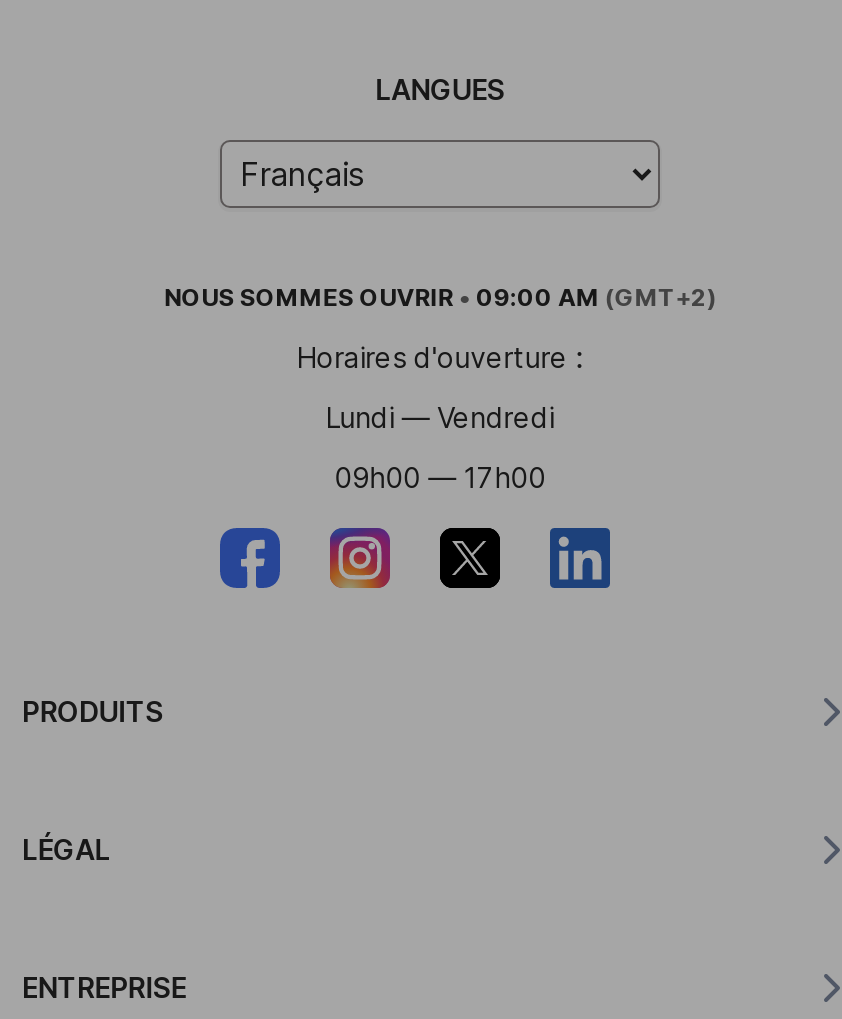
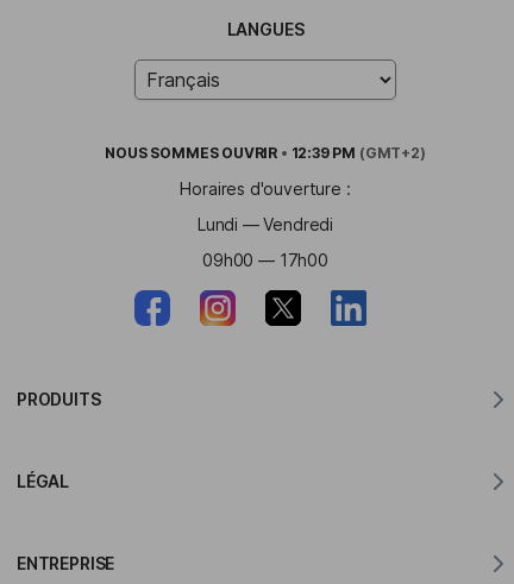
[164,283,716,313] NOUS SOMMES OUVRIR • 09:00 AM (GMT+2) -> [105,144,426,162] NOUS SOMMES OUVRIR • 12:39 PM (GMT+2)

